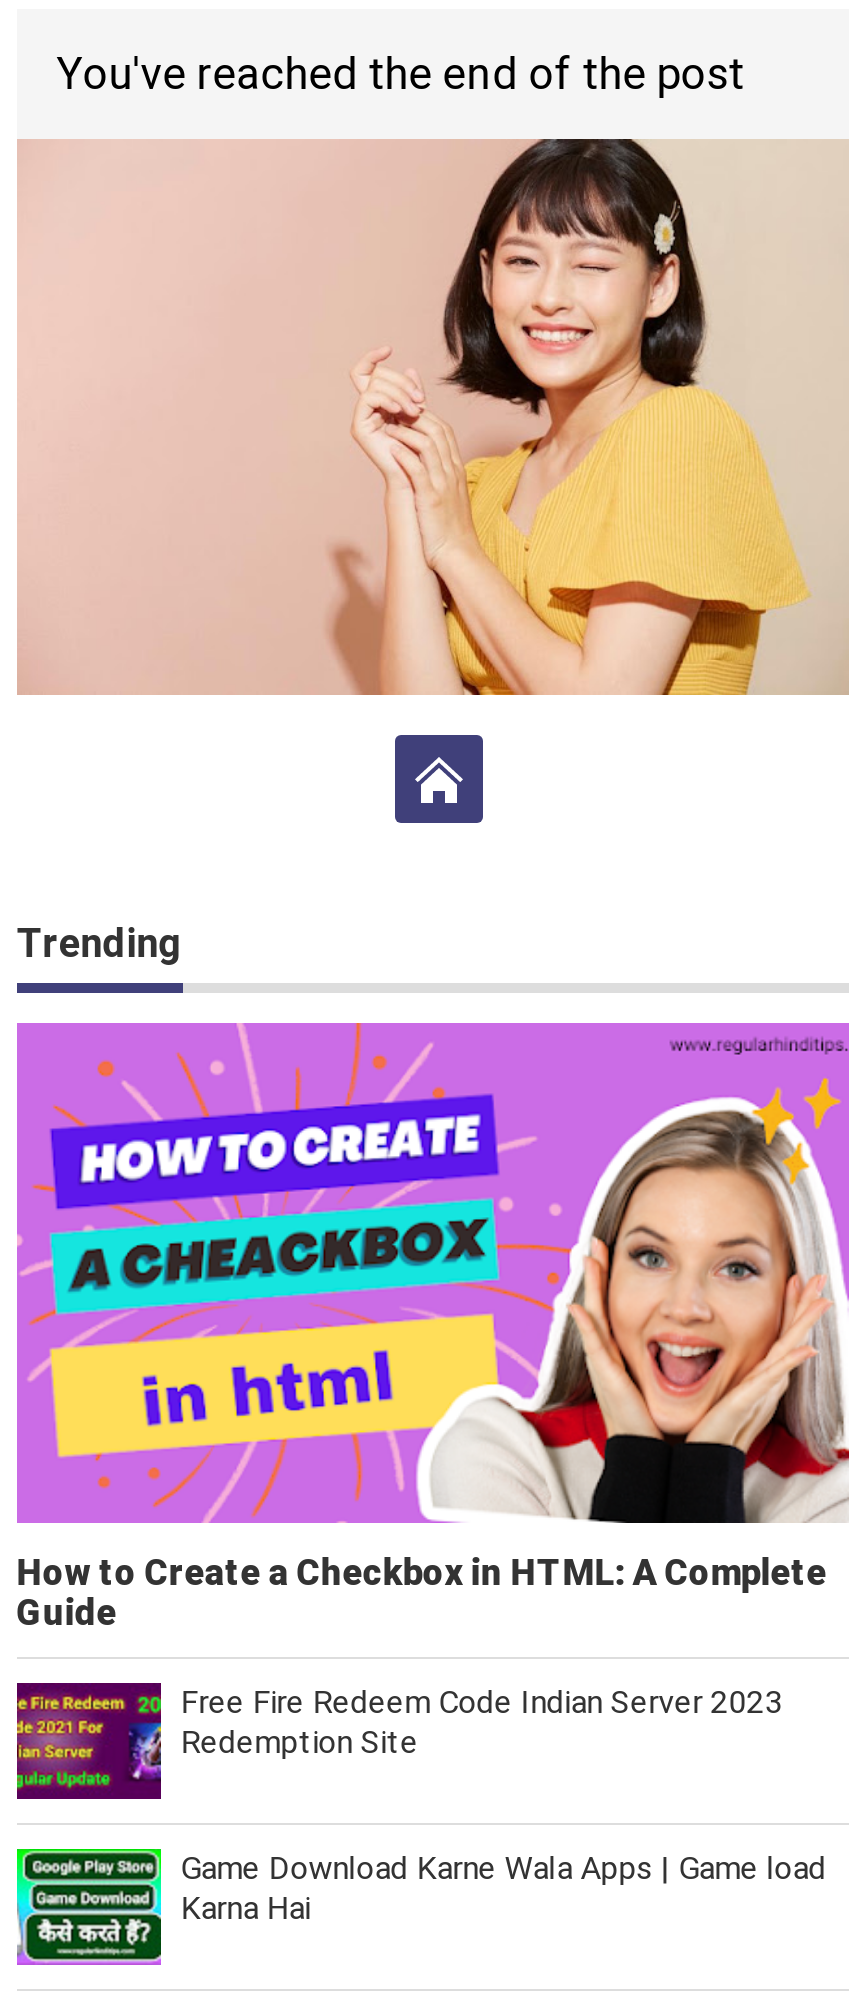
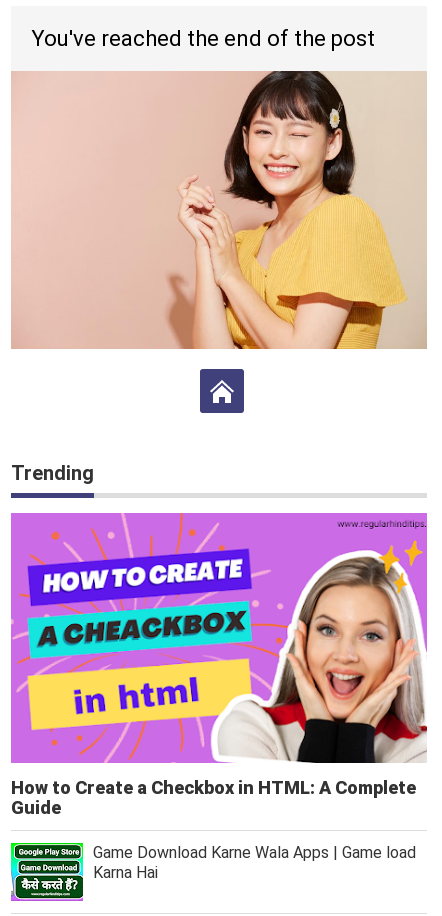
[15,1681,782,1801] [image] | Free Fire Redeem Code Indian Server 2023 | Redemption Site -> none

